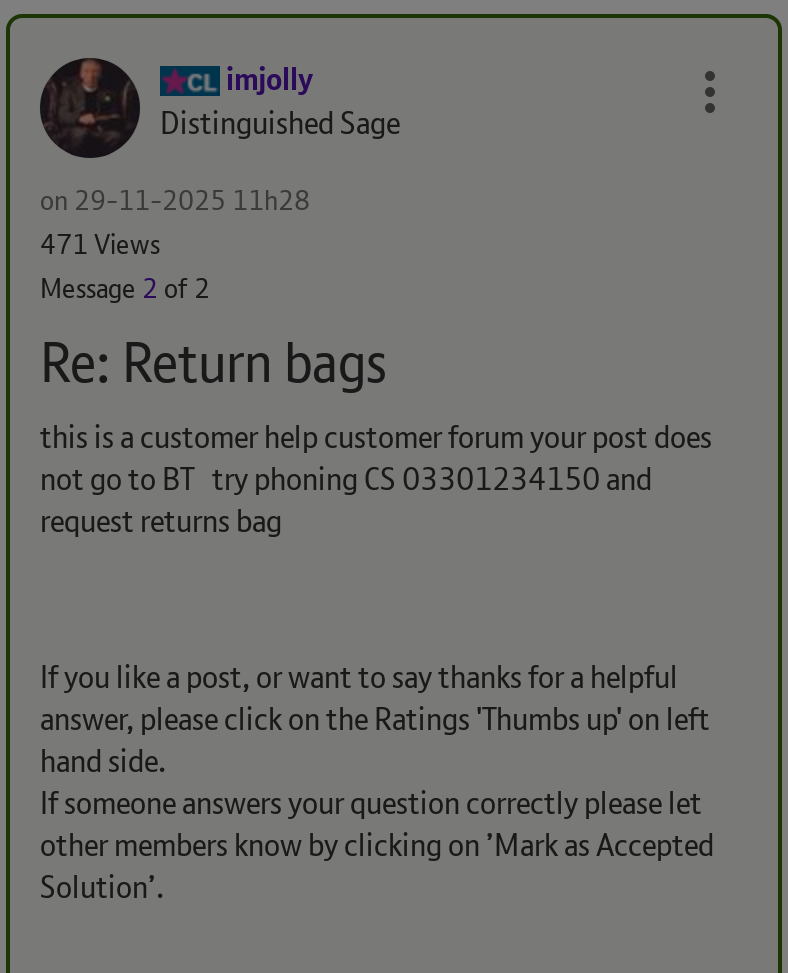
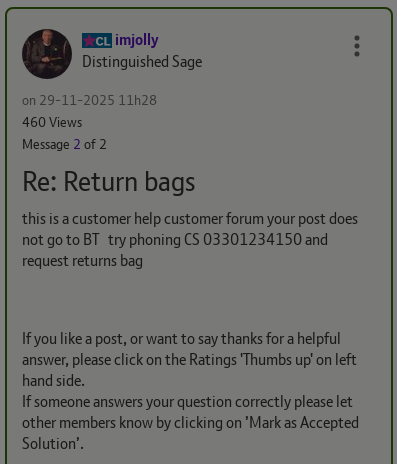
[40,225,160,261] 471 Views -> [22,112,82,130] 460 Views

